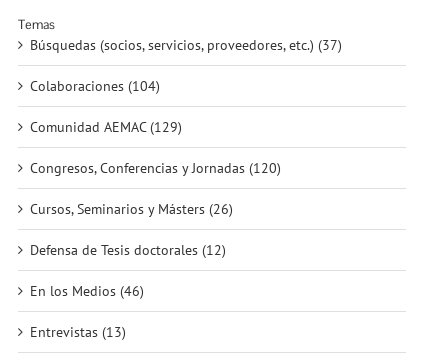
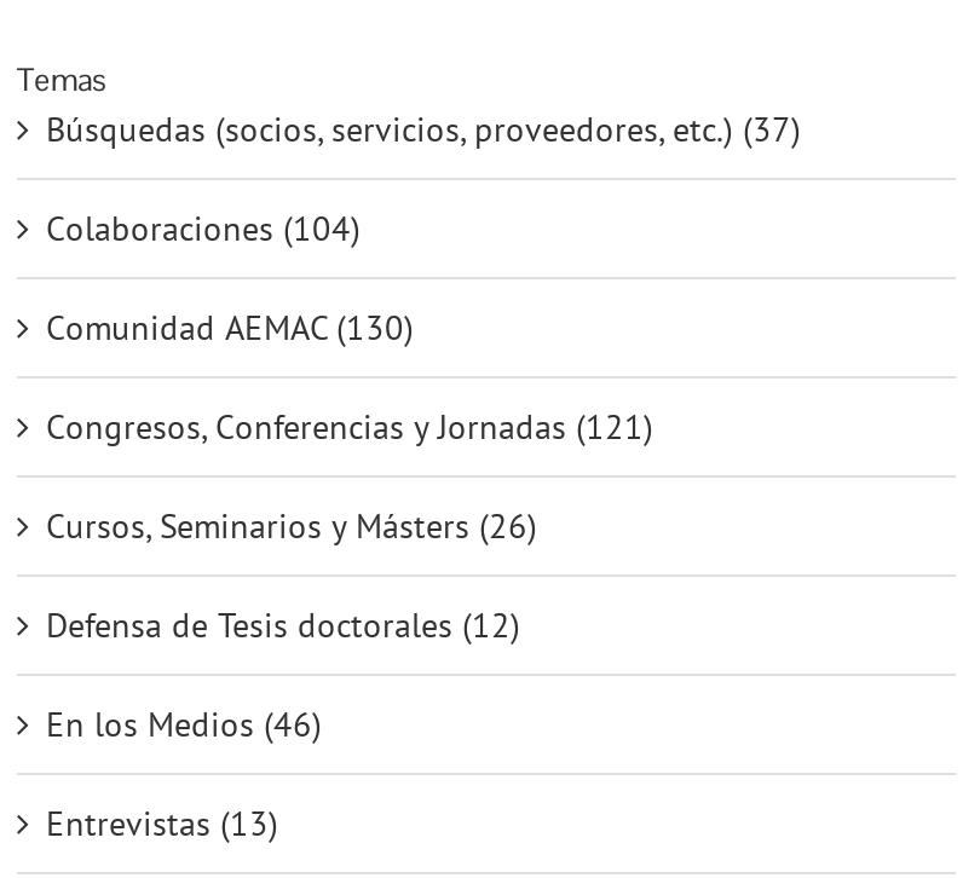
[30,118,182,136] Comunidad AEMAC (129) -> [46,307,414,350] Comunidad AEMAC (130)
[30,159,281,177] Congresos, Conferencias y Jornadas (120) -> [46,406,653,449] Congresos, Conferencias y Jornadas (121)

